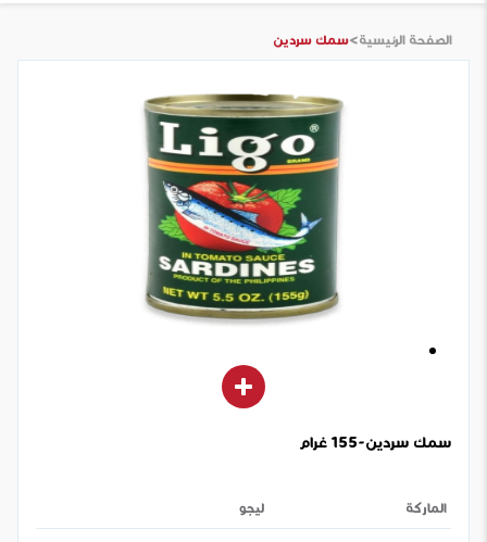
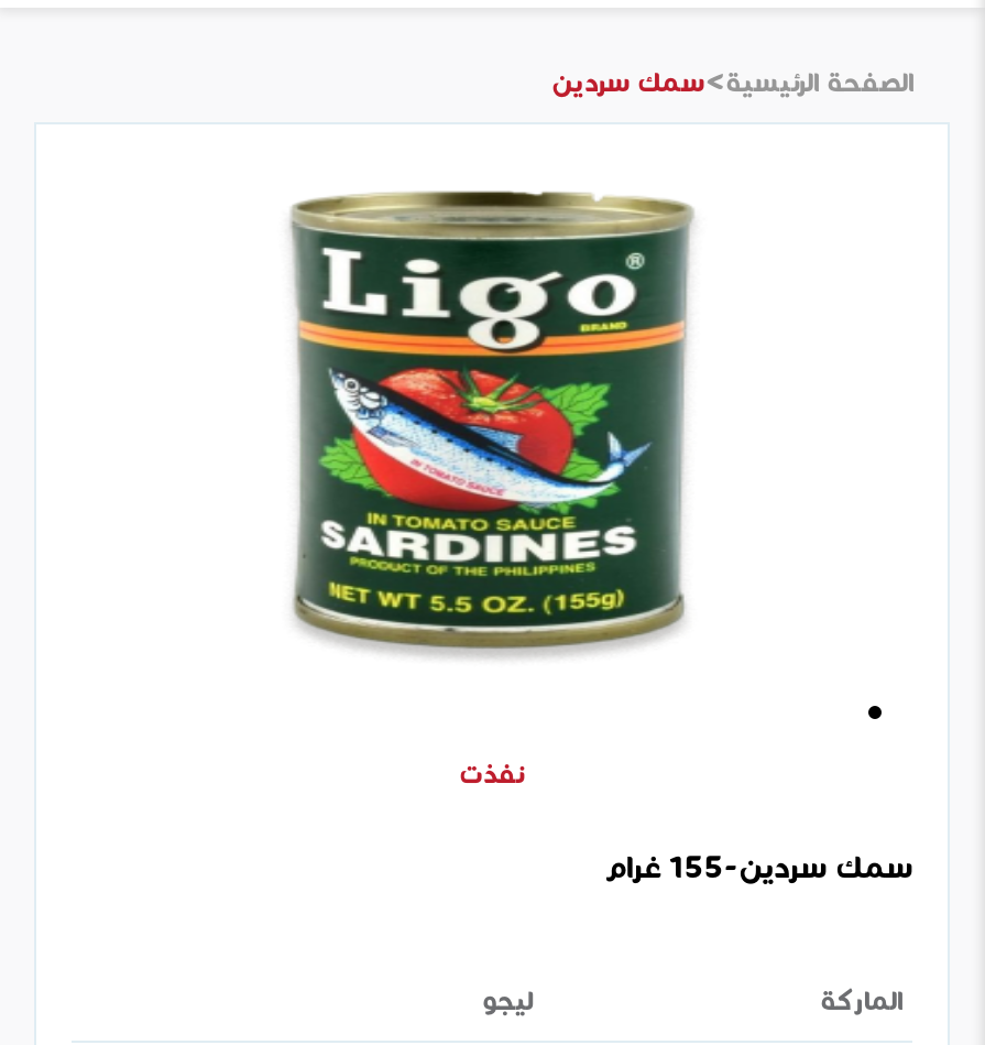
none -> [459,757,525,790] نفذت

